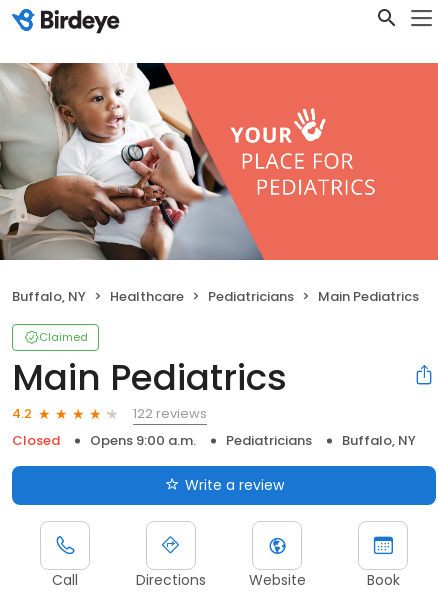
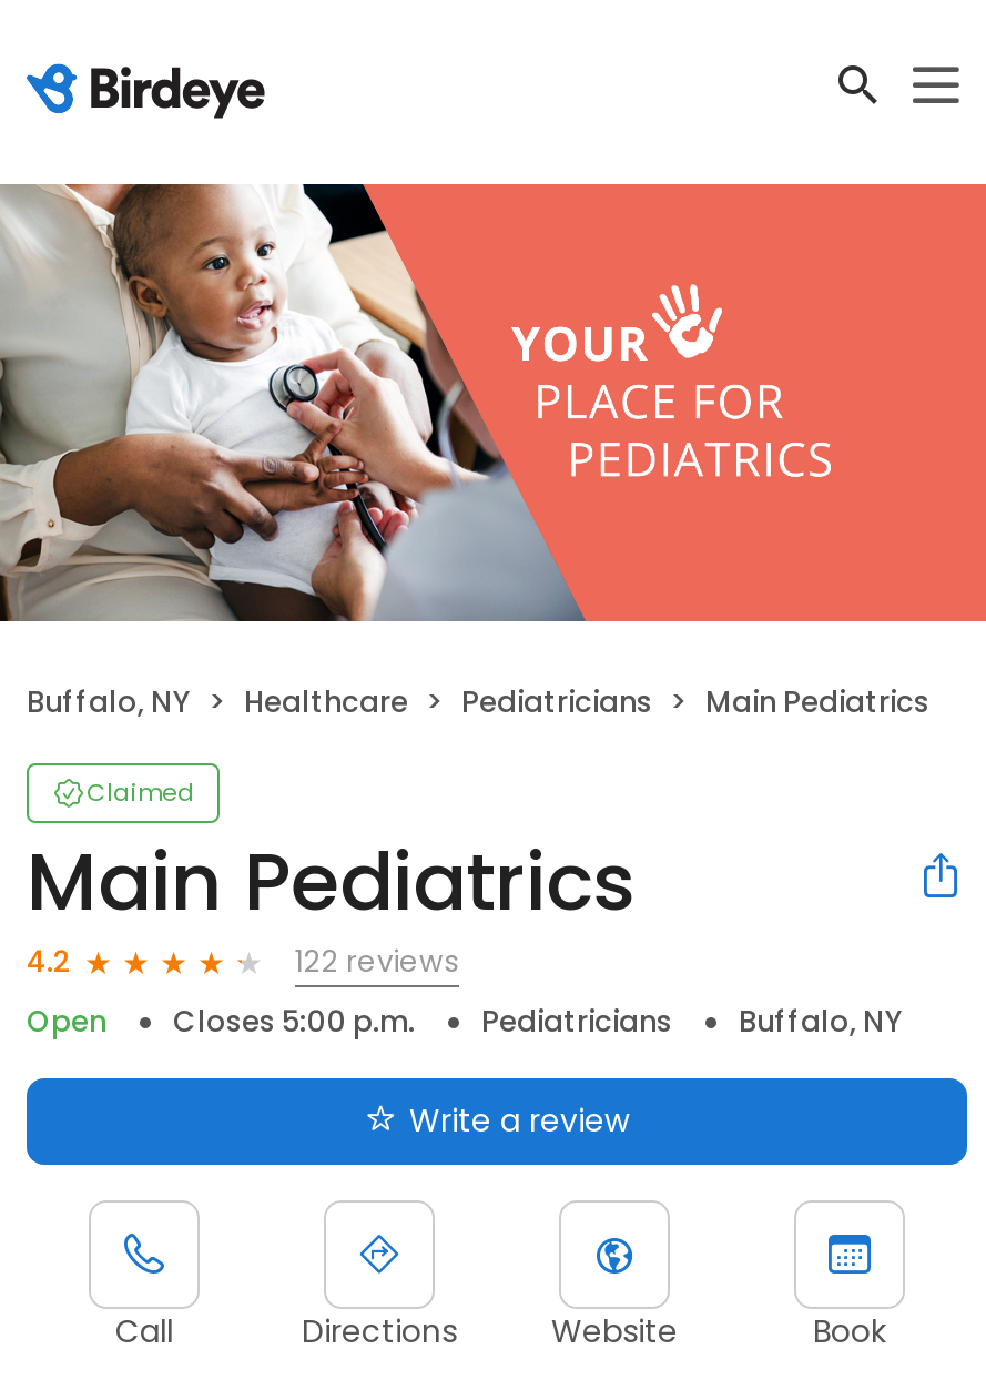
[12,431,196,450] Closed | Opens 9:00 a.m. -> [27,1000,415,1042] Open | Closes 5:00 p.m.

